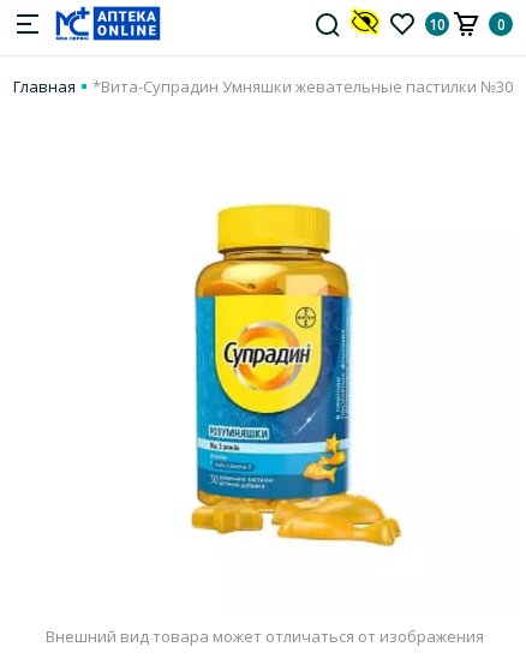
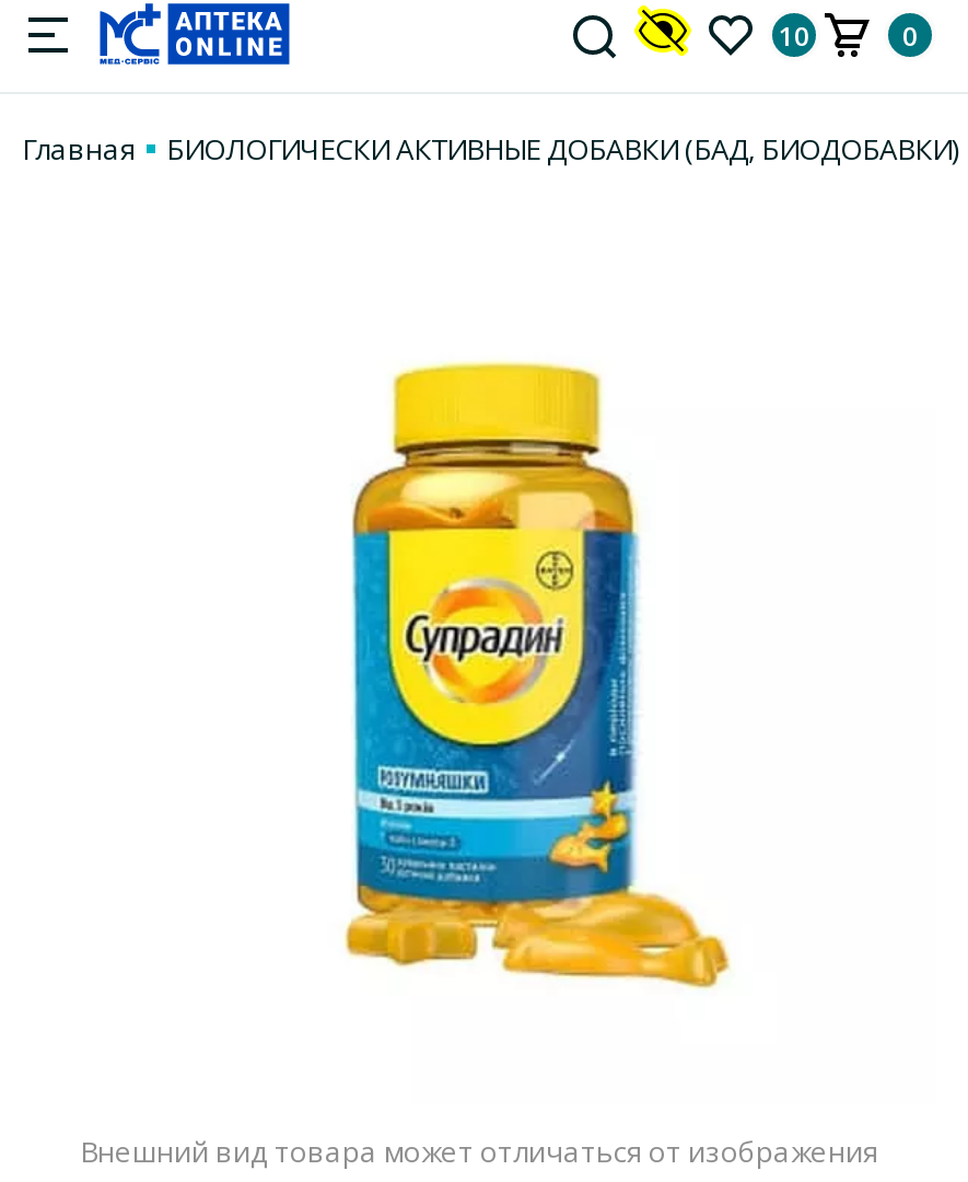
[92,76,513,97] *Вита-Супрадин Умняшки жевательные пастилки №30 -> [166,129,958,169] БИОЛОГИЧЕСКИ АКТИВНЫЕ ДОБАВКИ (БАД, БИОДОБАВКИ)

